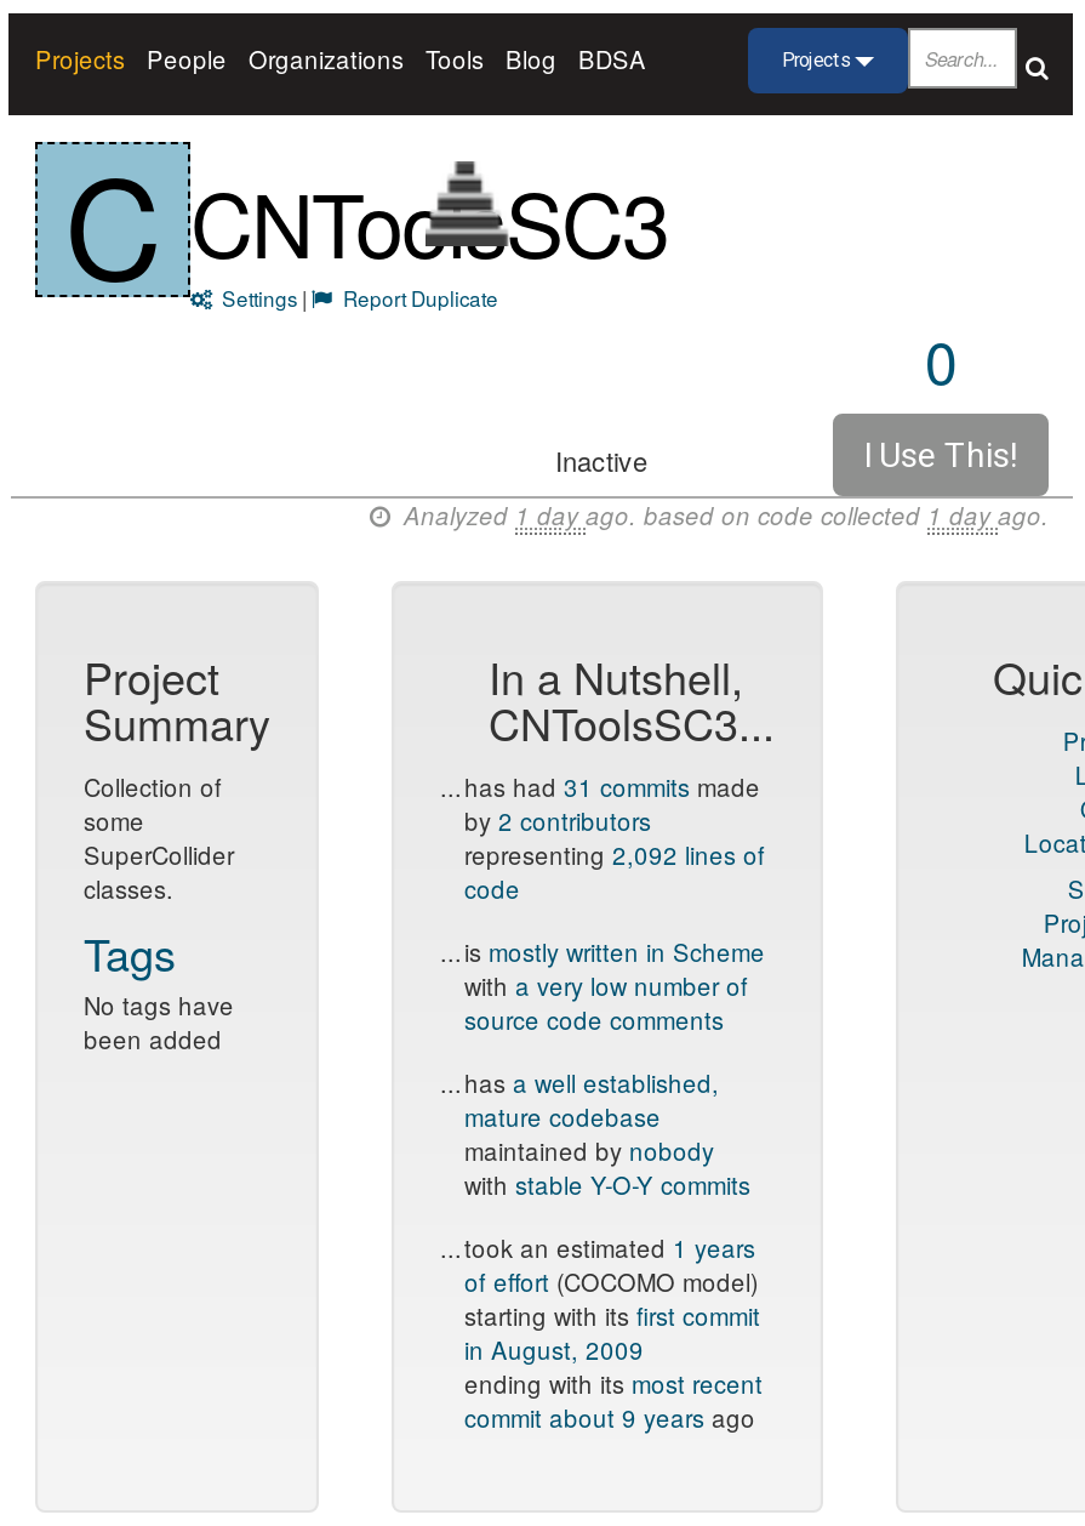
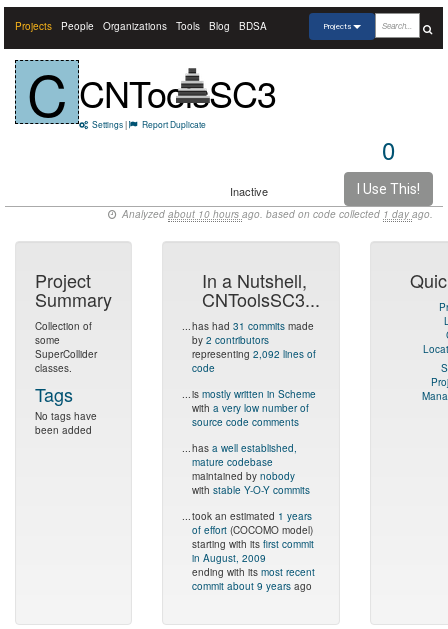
[396,499,1049,533] Analyzed1 dayago. based on code collected1 dayago. -> [119,207,433,221] Analyzedabout 10 hoursago. based on code collected1 dayago.

